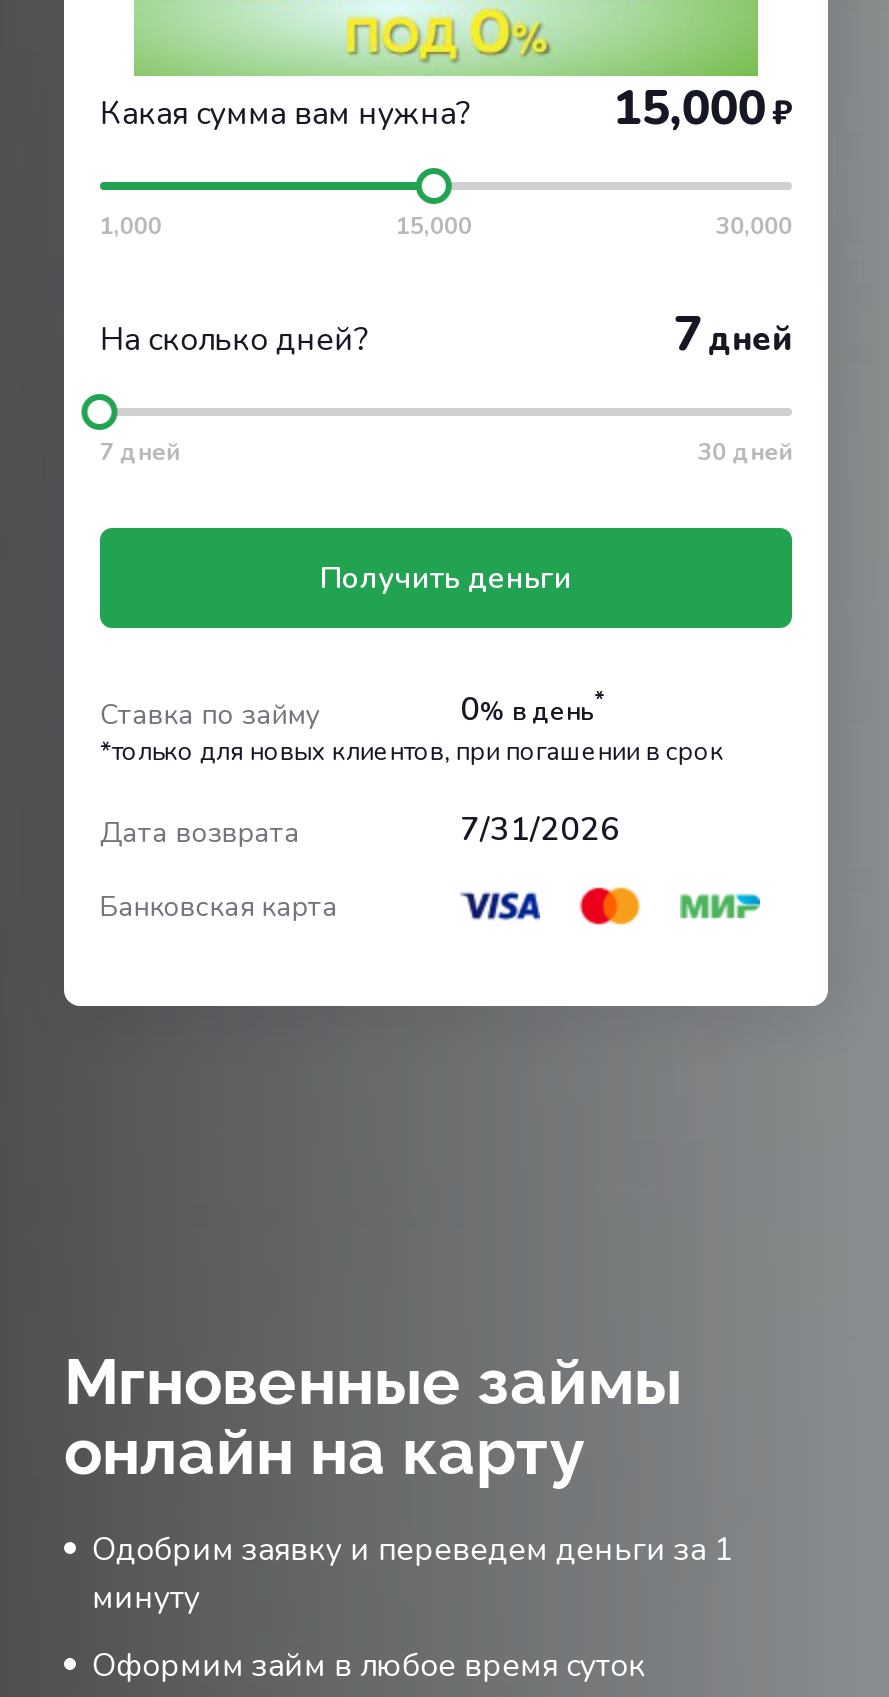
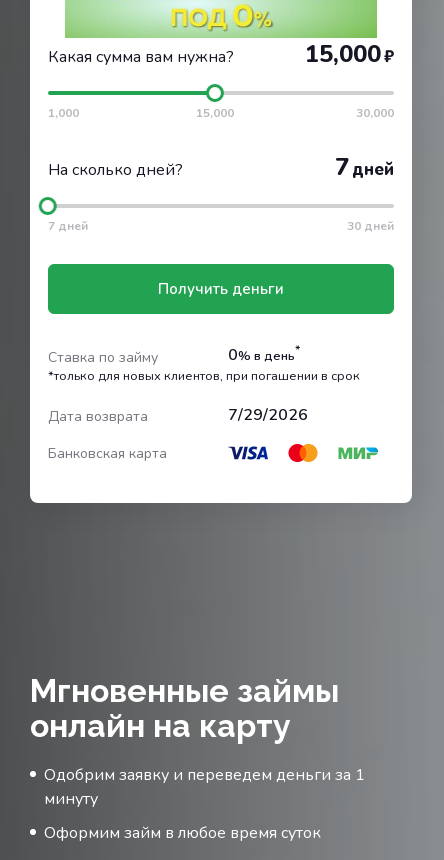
[460,807,620,851] 7/31/2026 -> [228,403,308,425] 7/29/2026

